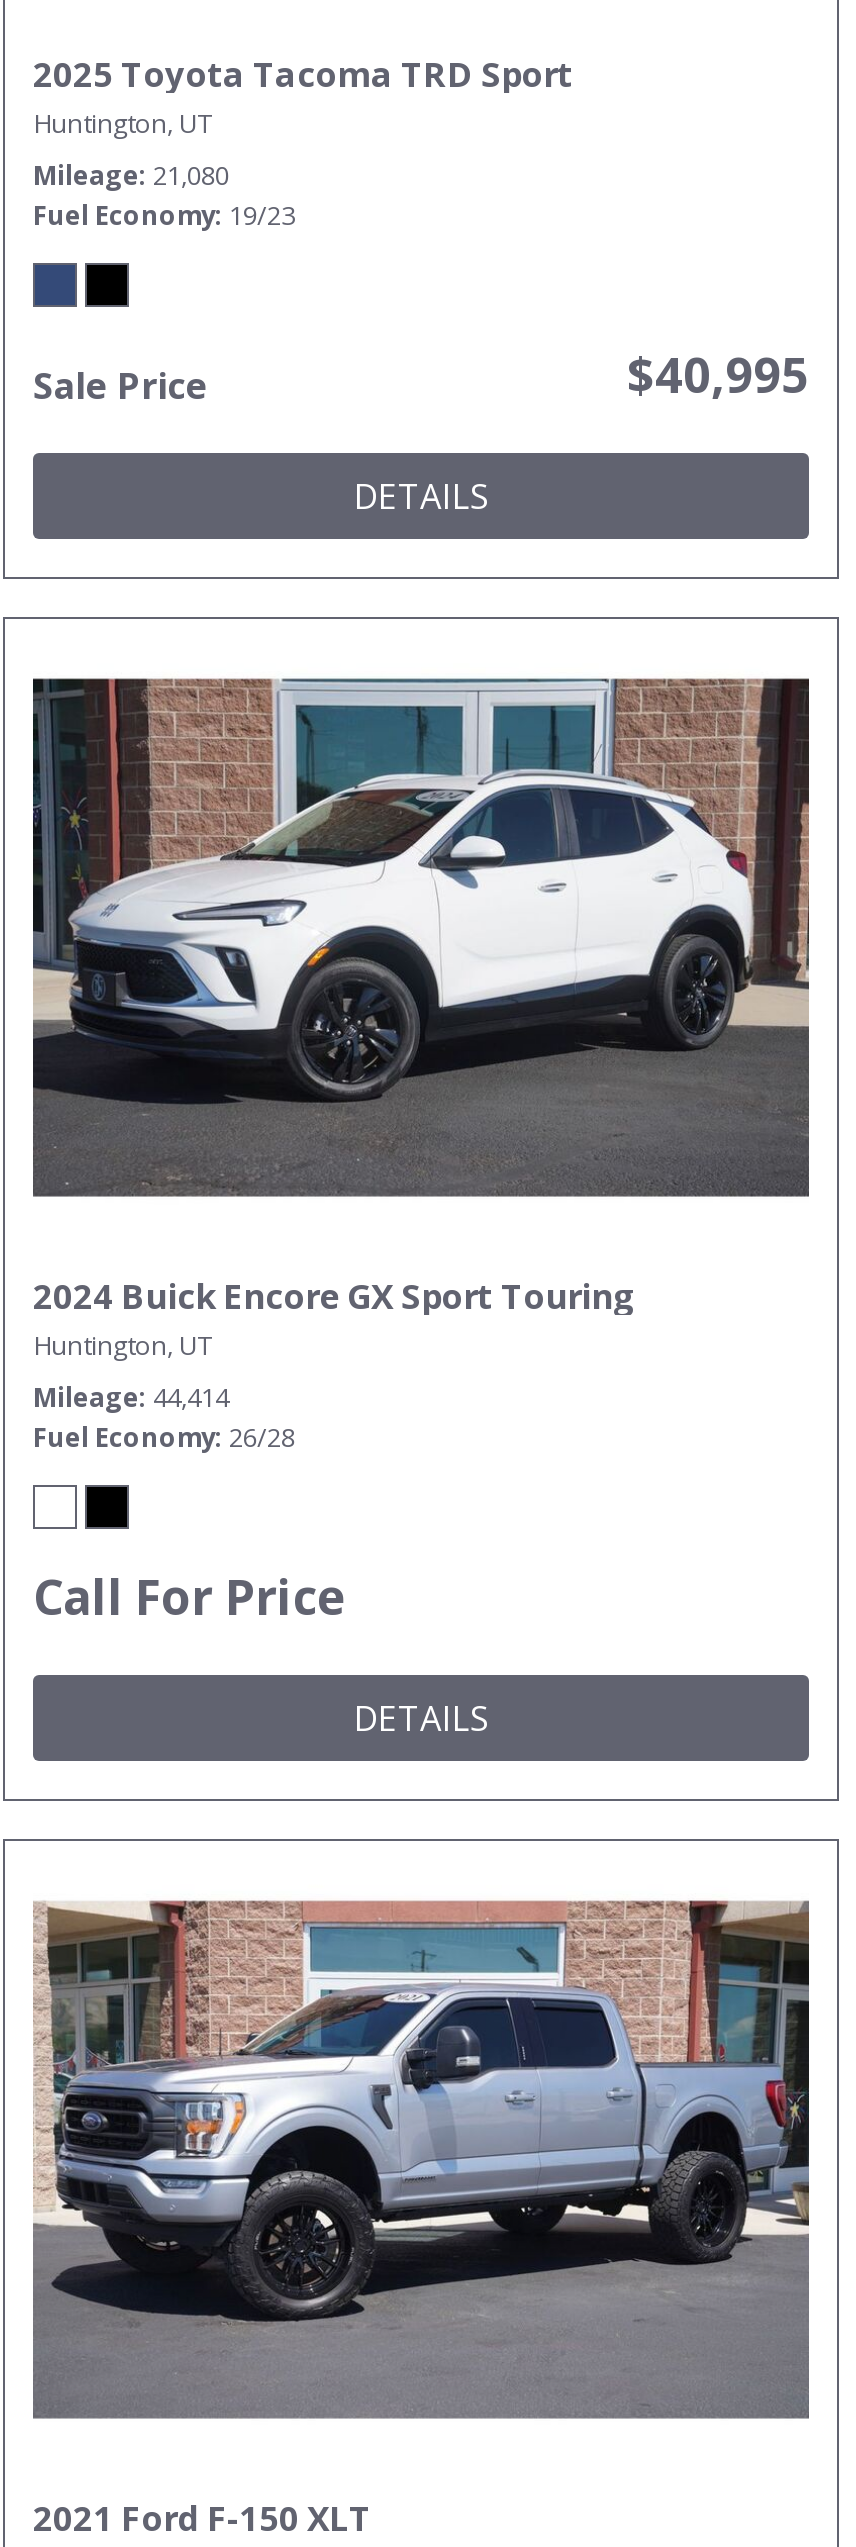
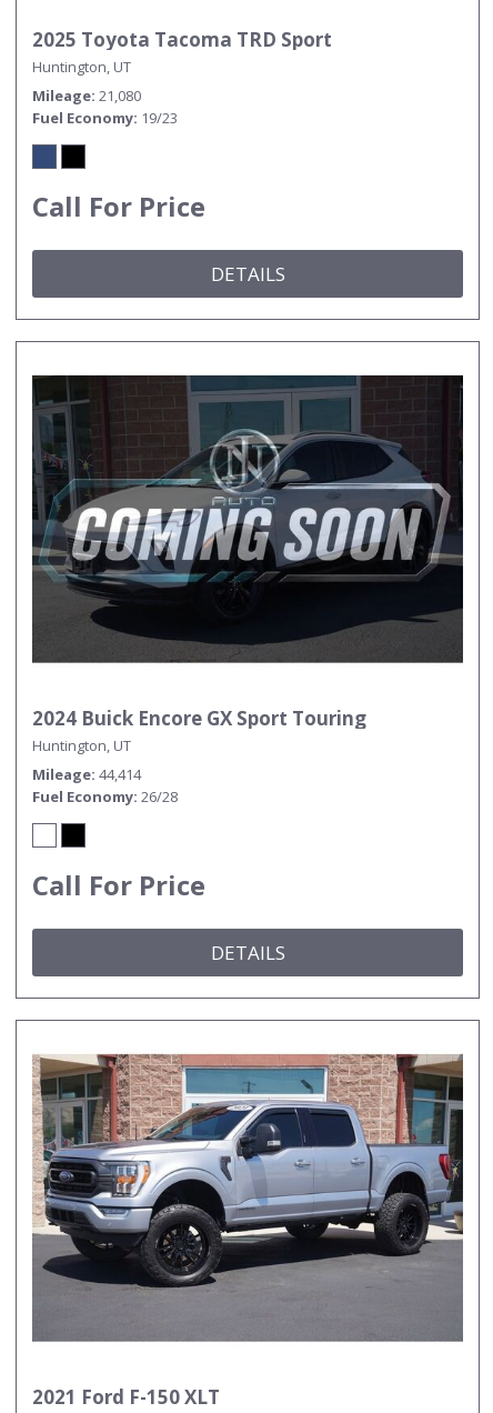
[33,341,809,409] Sale Price | $40,995 -> [32,188,205,224] Call For Price
[33,677,811,1195] [image] -> [31,374,464,661] [image]

